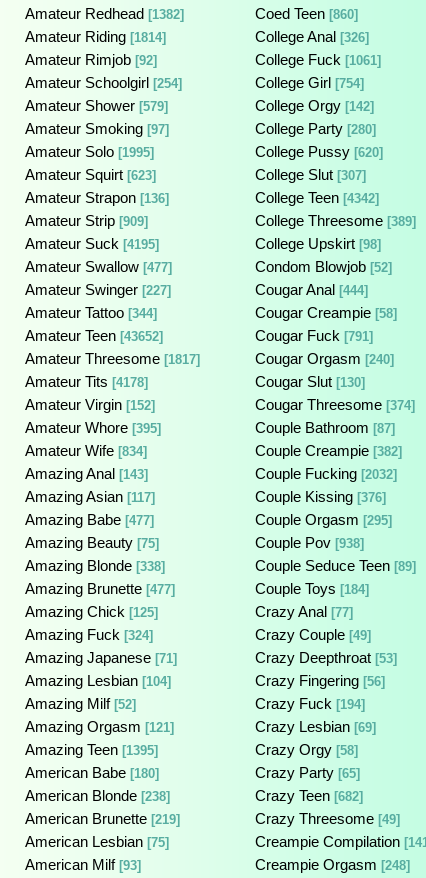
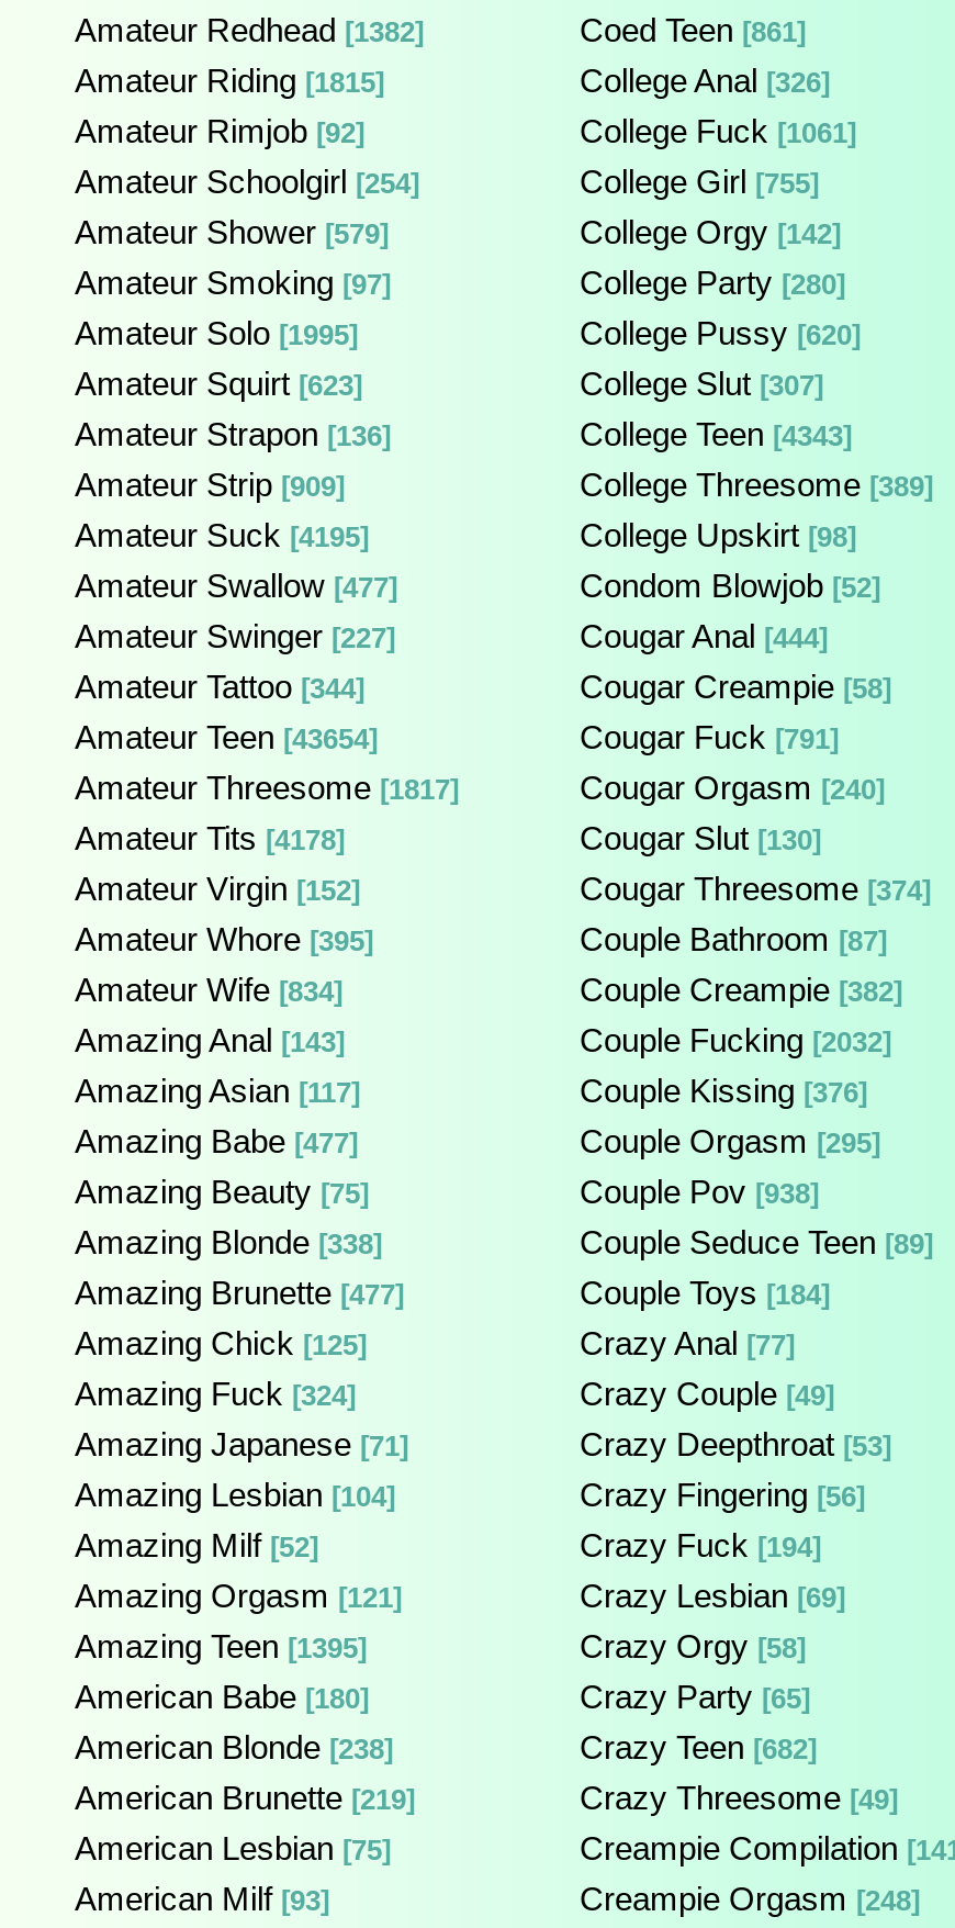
[255,5,358,22] Coed Teen [860] -> [580,11,806,48] Coed Teen [861]
[25,28,166,45] Amateur Riding [1814] -> [75,61,384,99] Amateur Riding [1815]
[255,74,364,91] College Girl [754] -> [580,162,819,200] College Girl [755]
[255,189,379,206] College Teen [4342] -> [580,415,852,452] College Teen [4343]
[25,327,163,344] Amateur Teen [43652] -> [75,718,378,755] Amateur Teen [43654]

